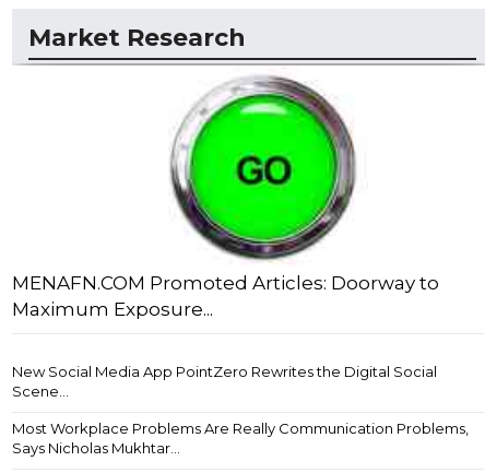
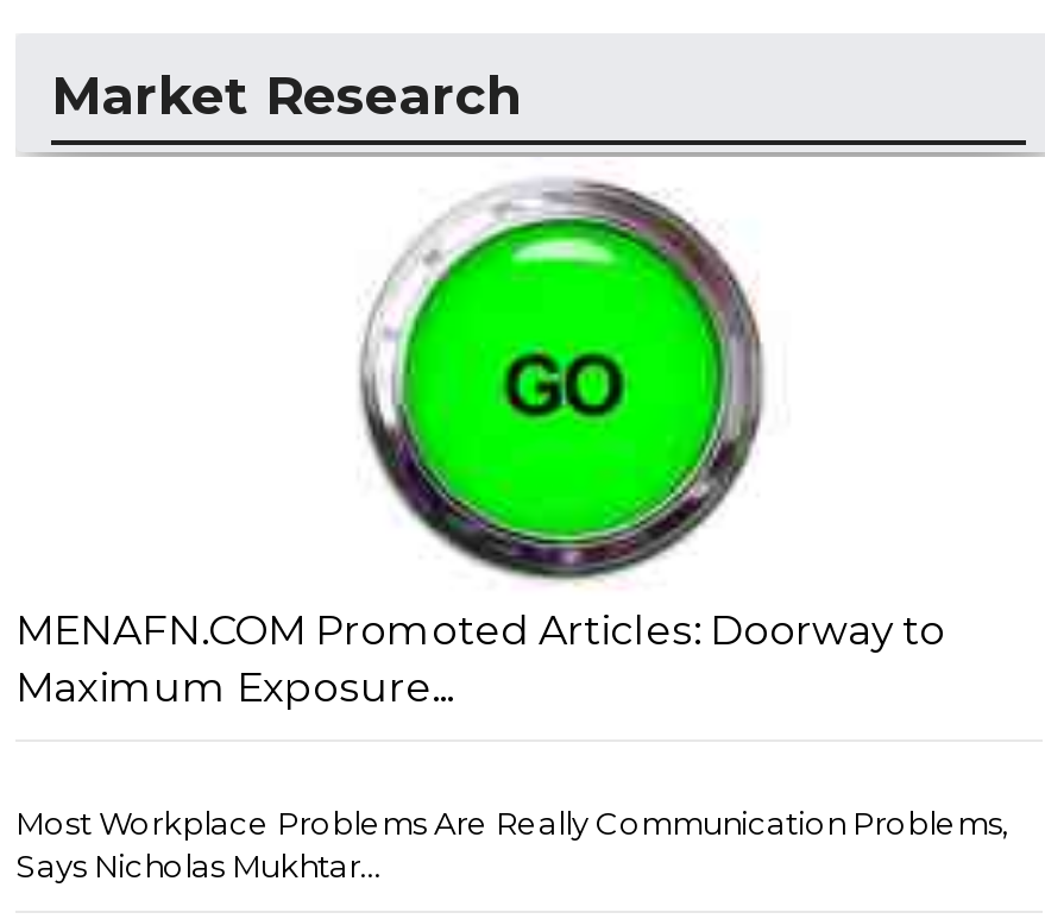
[12,363,437,400] New Social Media App PointZero Rewrites the Digital Social | Scene... -> none

